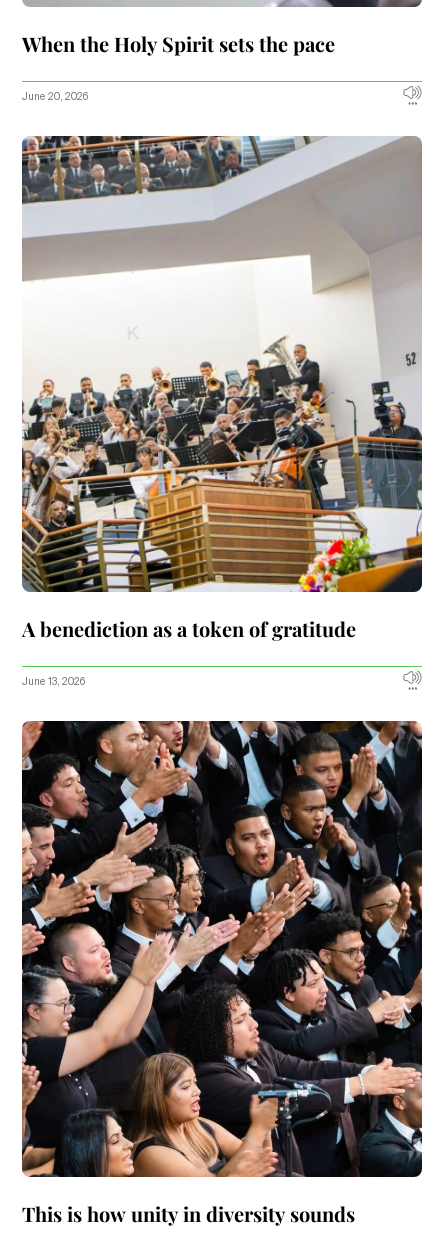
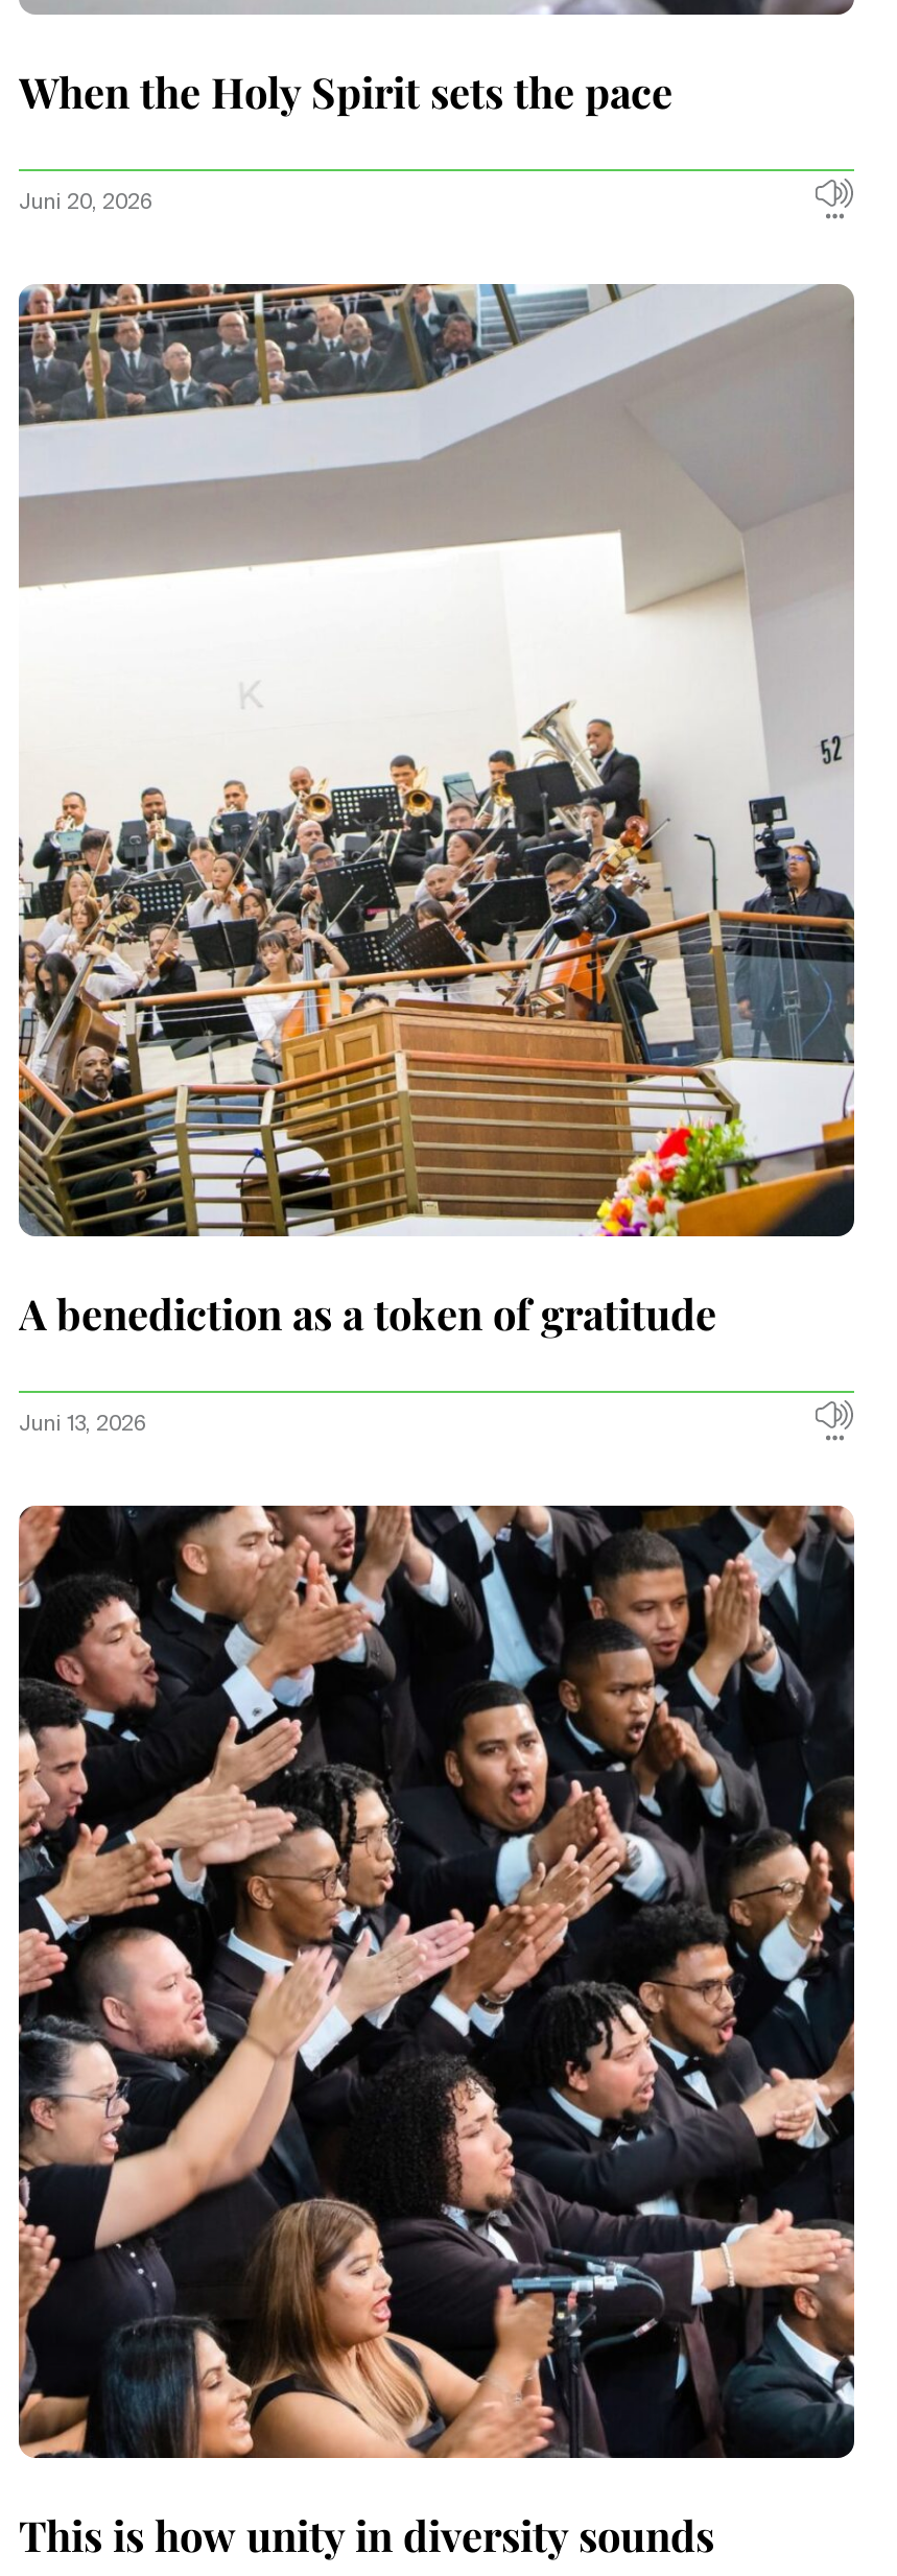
[22,92,88,102] June 20, 2026 -> [19,192,150,213] Juni 20, 2026
[22,677,85,687] June 13, 2026 -> [19,1413,144,1434] Juni 13, 2026

